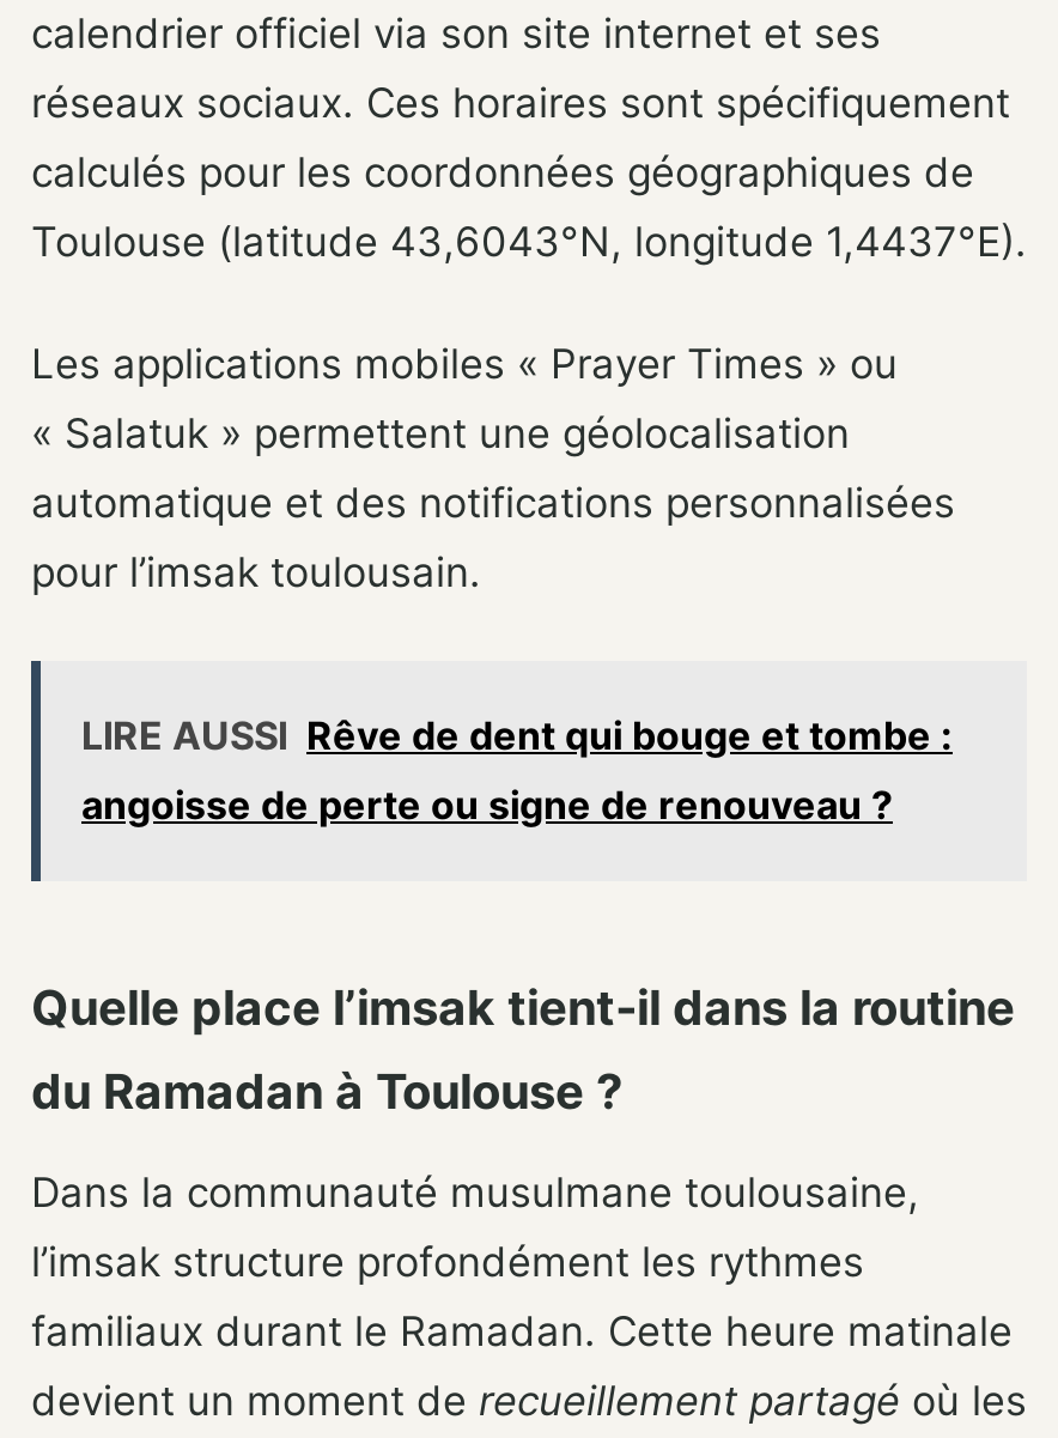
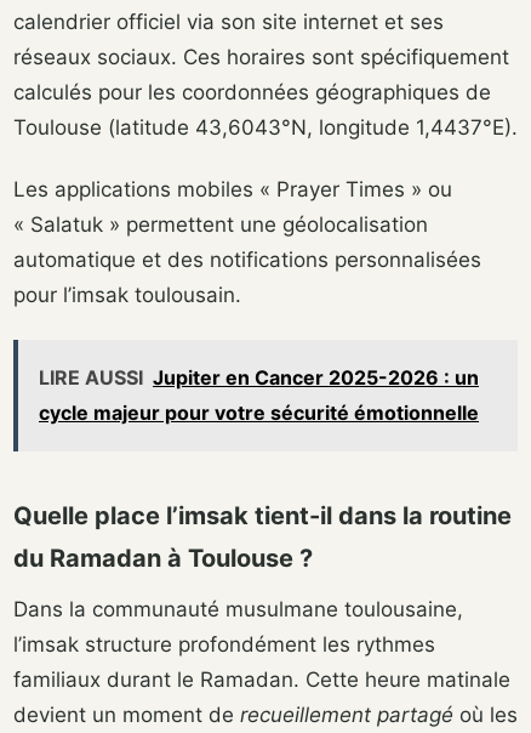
[81,712,953,829] LIRE AUSSI Rêve de dent qui bouge et tombe : | angoisse de perte ou signe de renouveau ? -> [39,365,479,425] LIRE AUSSI Jupiter en Cancer 2025-2026 : un | cycle majeur pour votre sécurité émotionnelle

